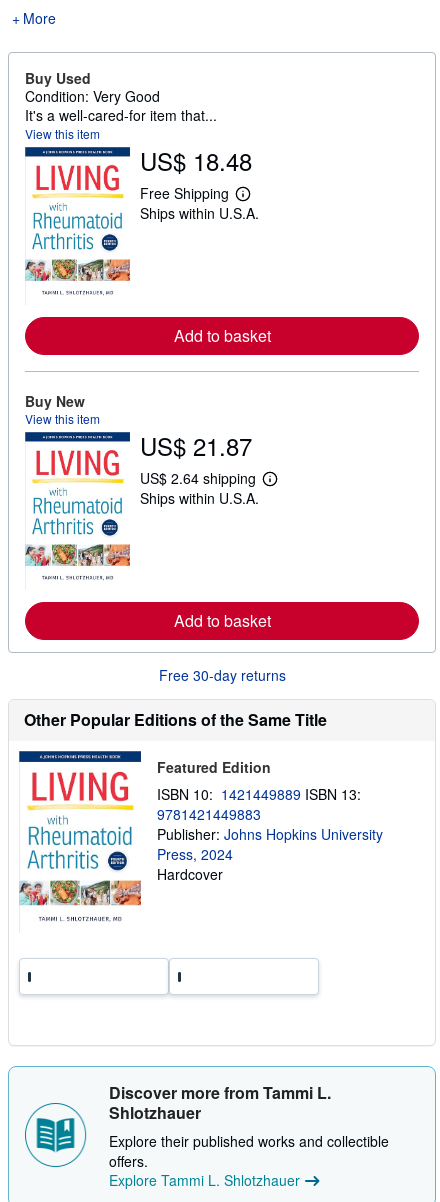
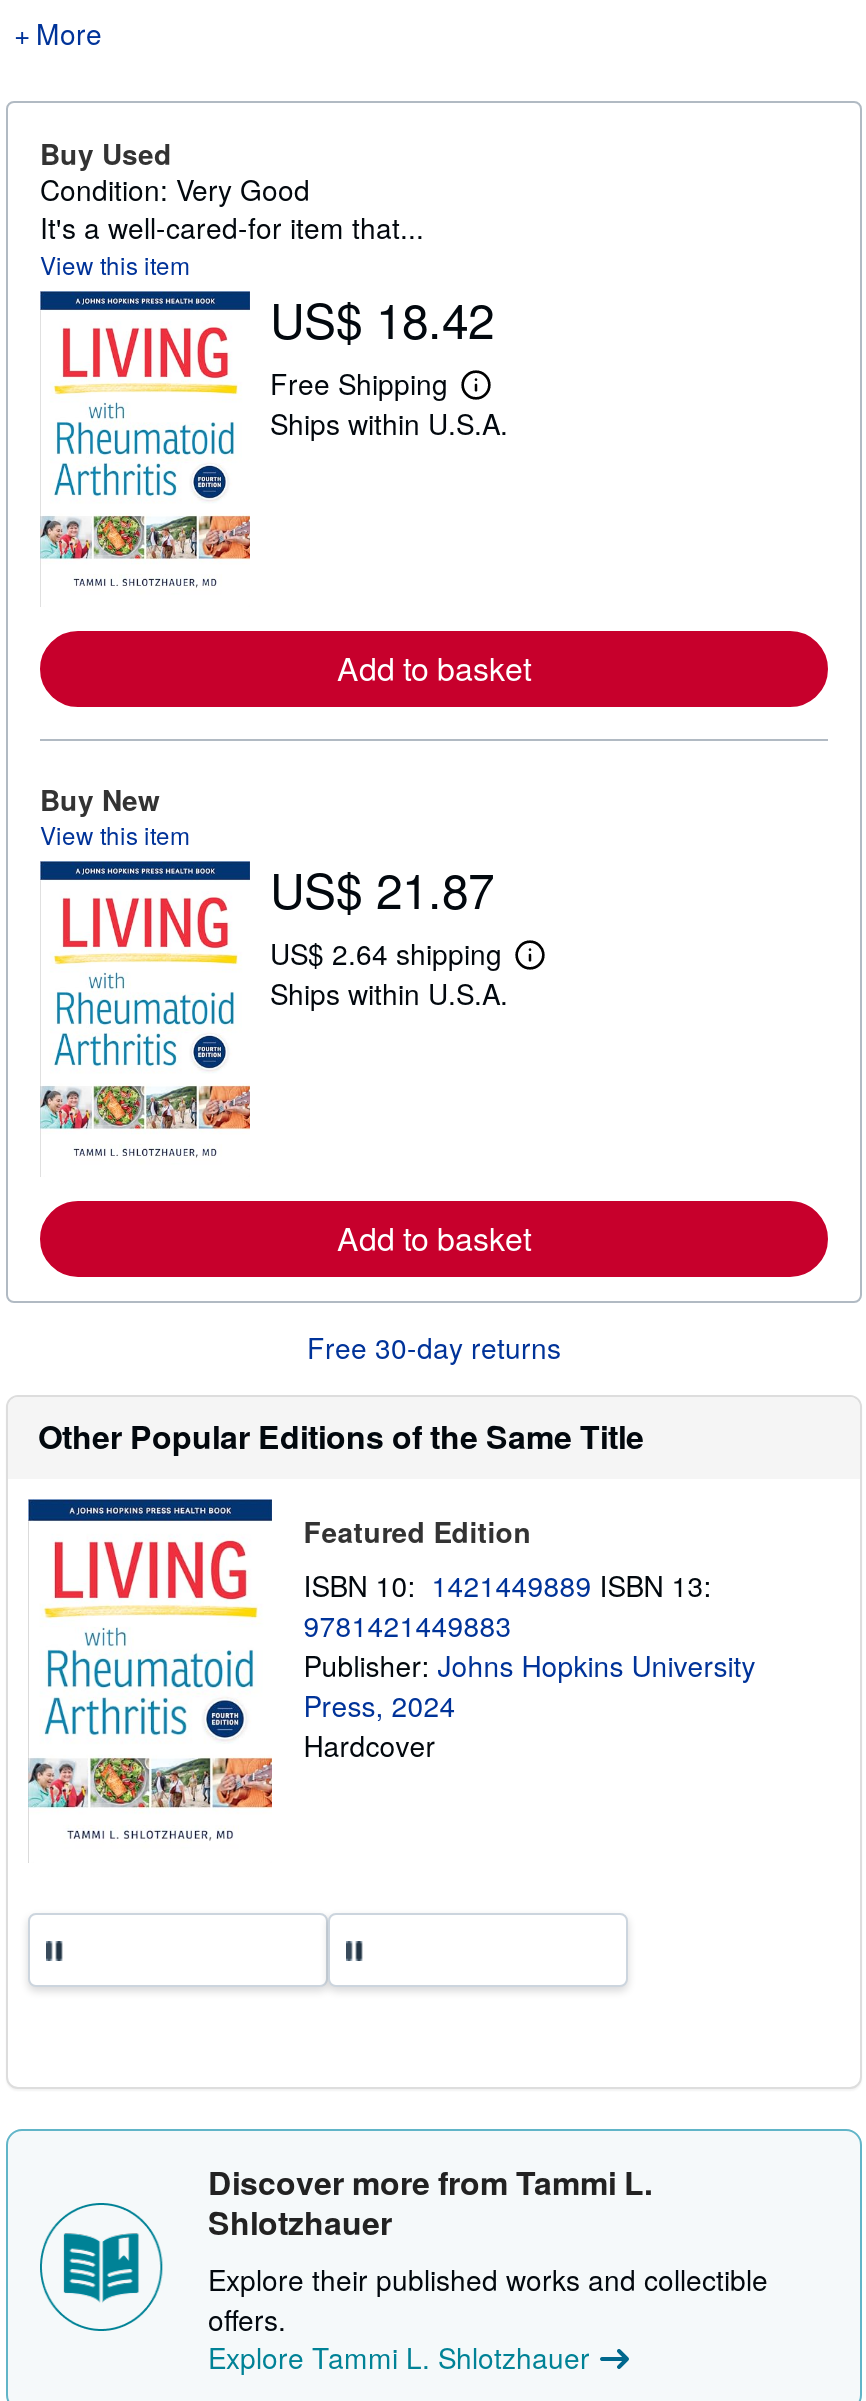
[140,143,252,178] US$ 18.48 -> [270,283,494,353] US$ 18.42

